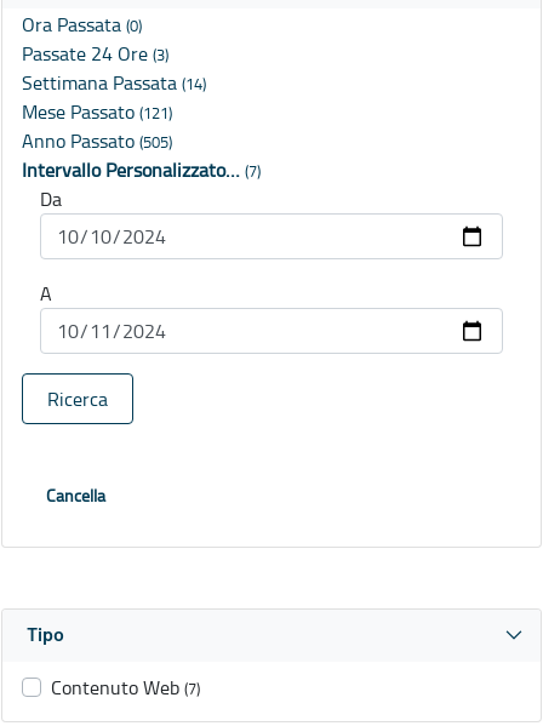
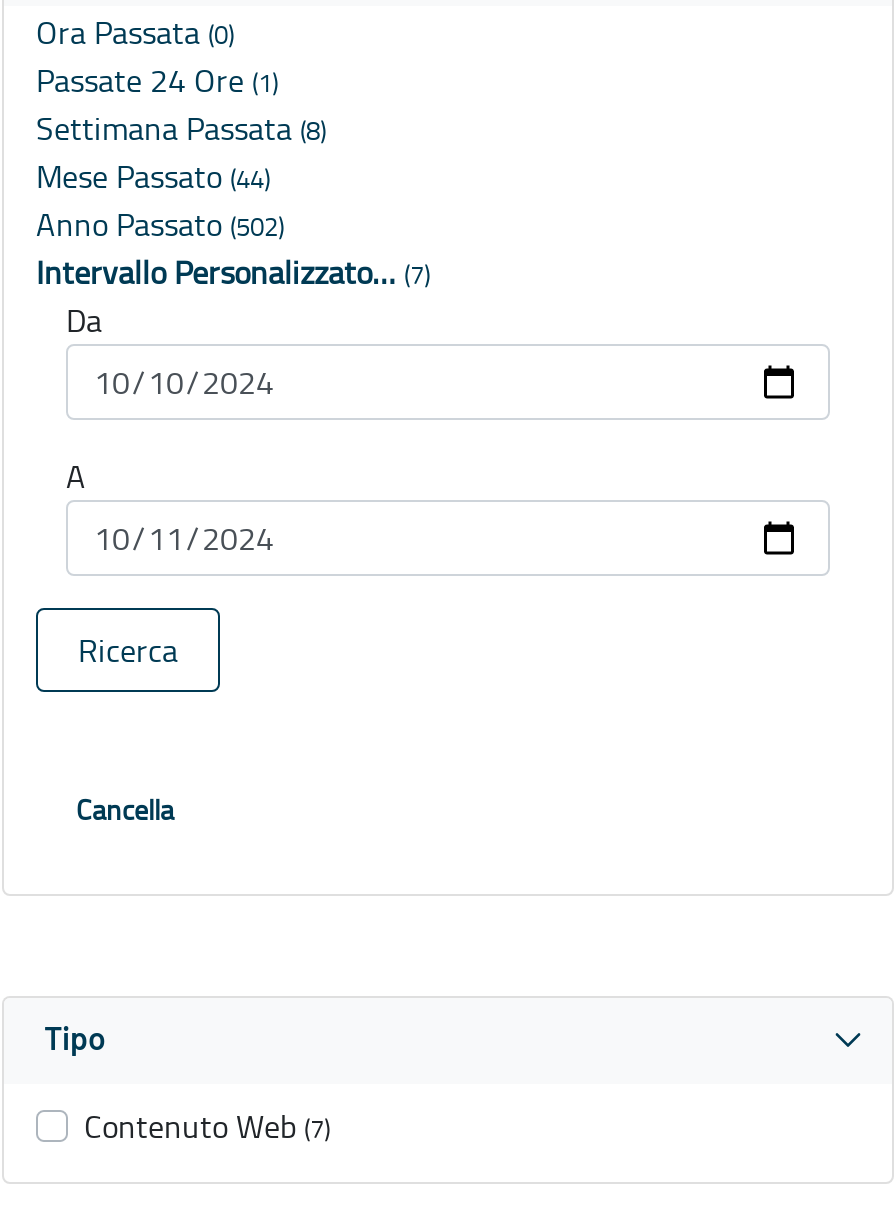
[22,40,168,67] Passate 24 Ore (3) -> [36,59,278,103] Passate 24 Ore (1)
[22,69,206,96] Settimana Passata (14) -> [36,107,326,151] Settimana Passata (8)
[22,99,172,125] Mese Passato (121) -> [36,155,270,199] Mese Passato (44)
[22,128,172,154] Anno Passato (505) -> [36,203,284,247] Anno Passato (502)

